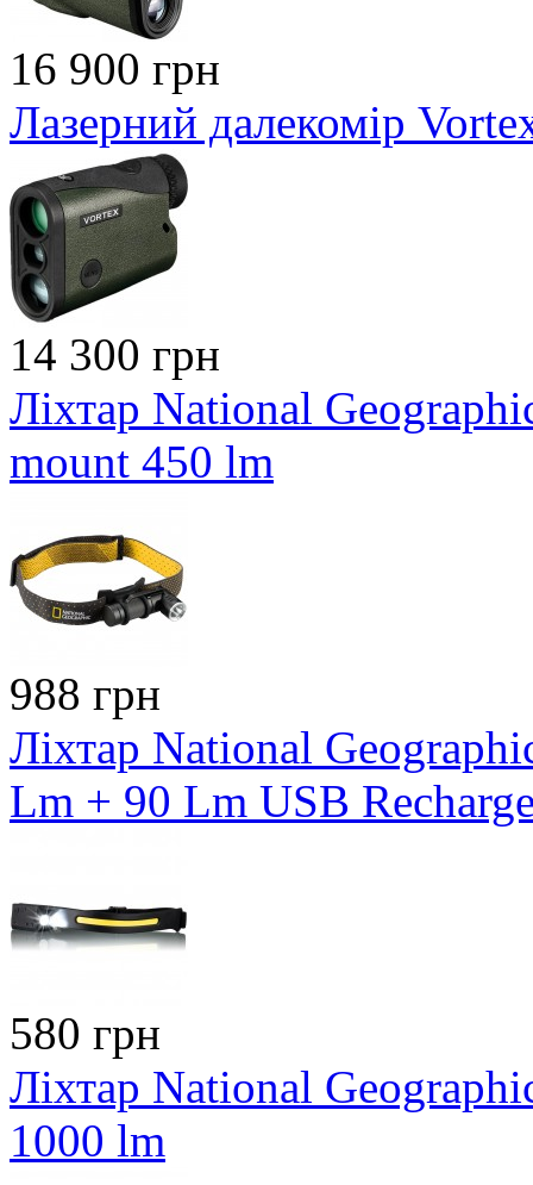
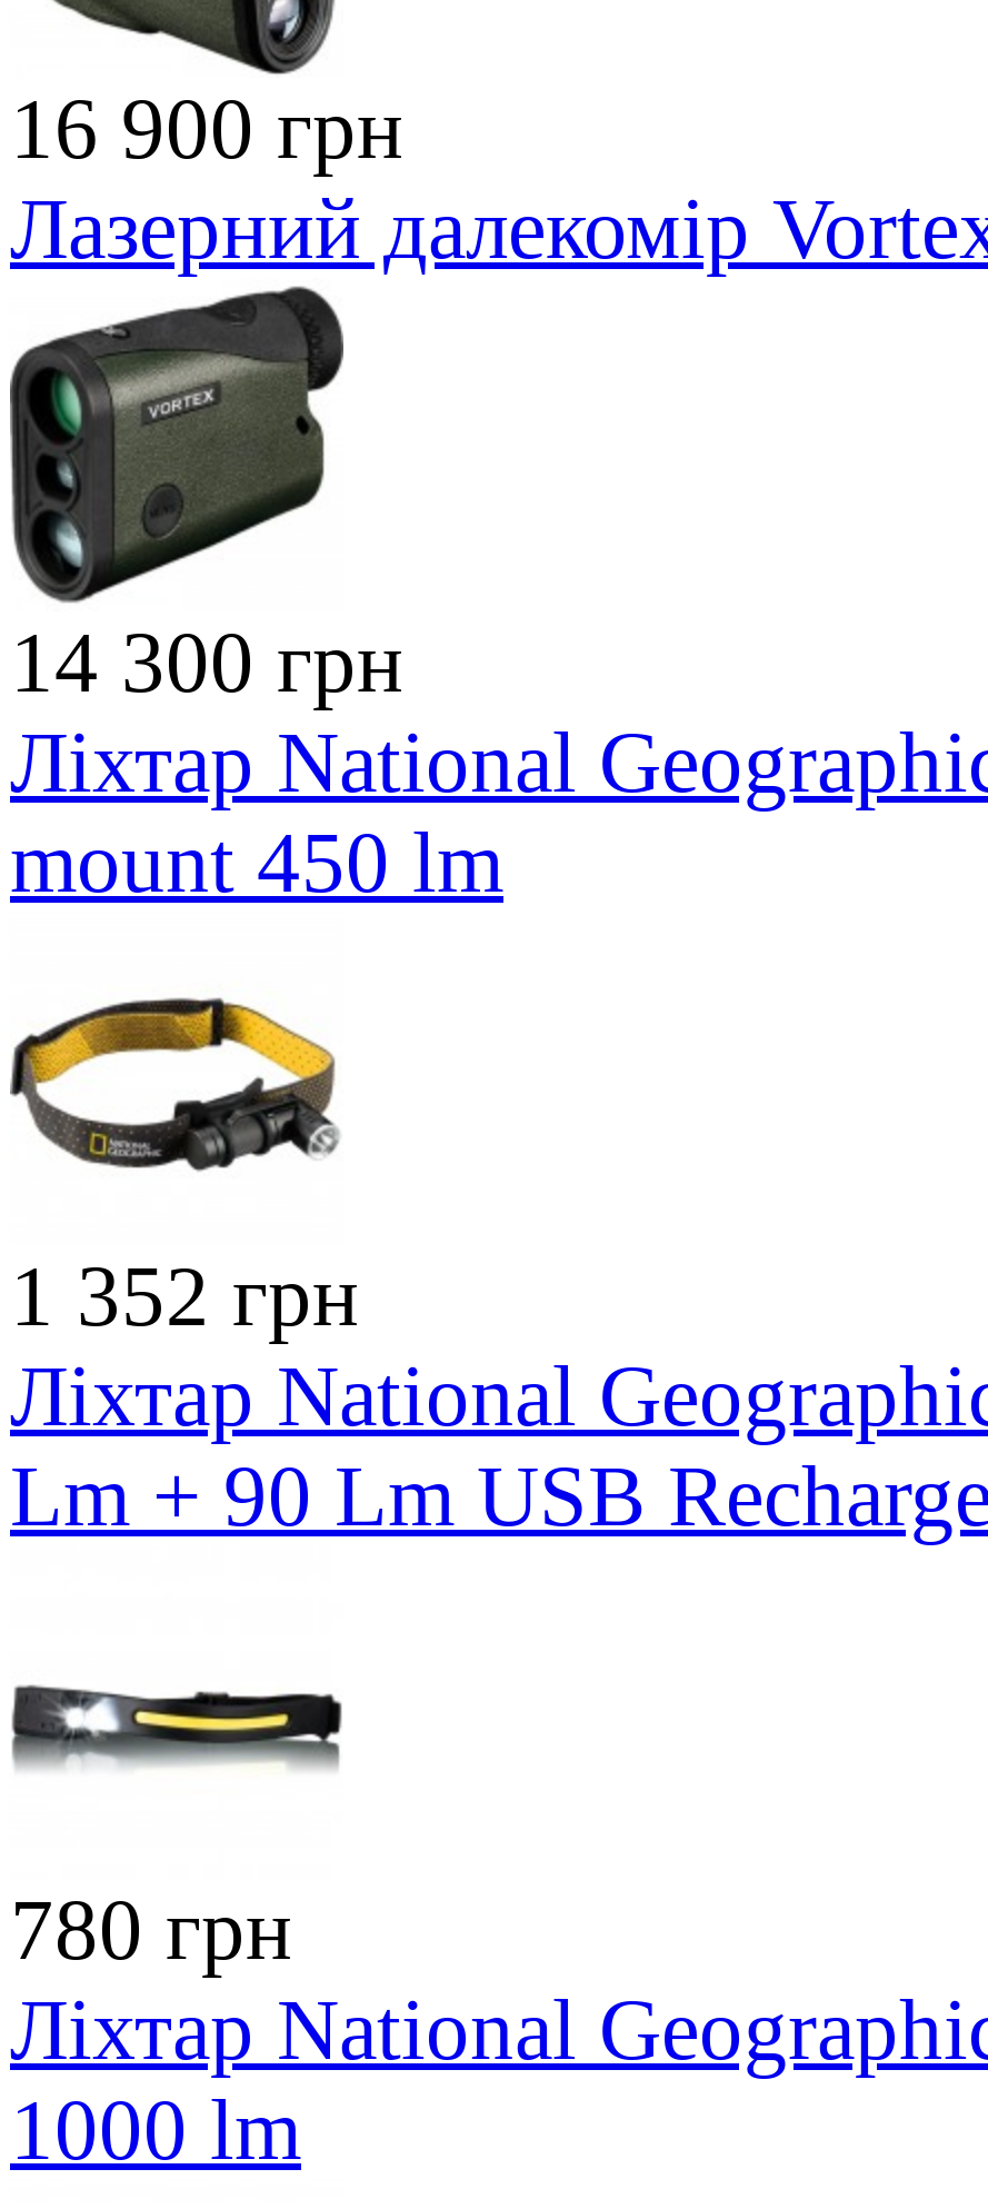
[10,668,161,719] 988 грн -> [10,1247,359,1343] 1 352 грн
[10,1007,161,1059] 580 грн -> [10,1881,292,1976] 780 грн

